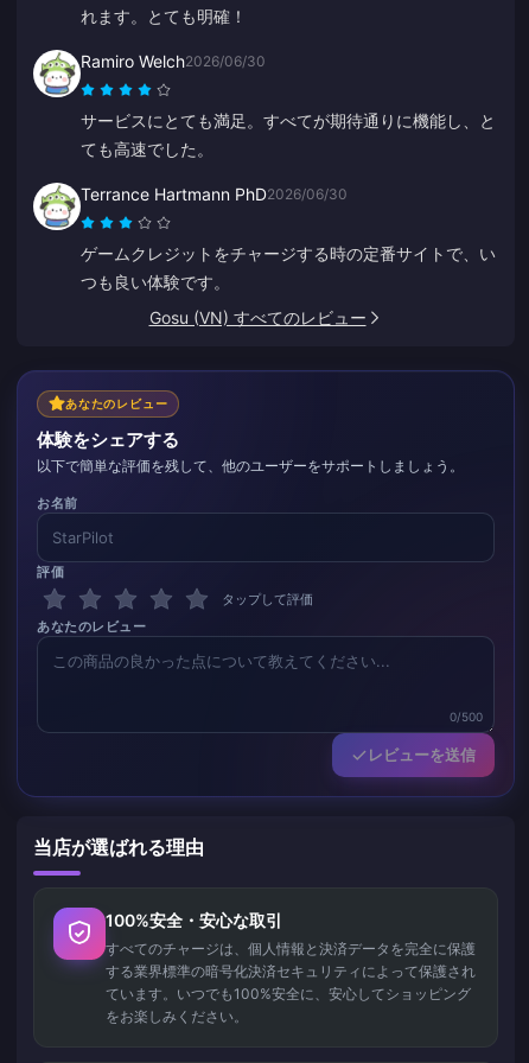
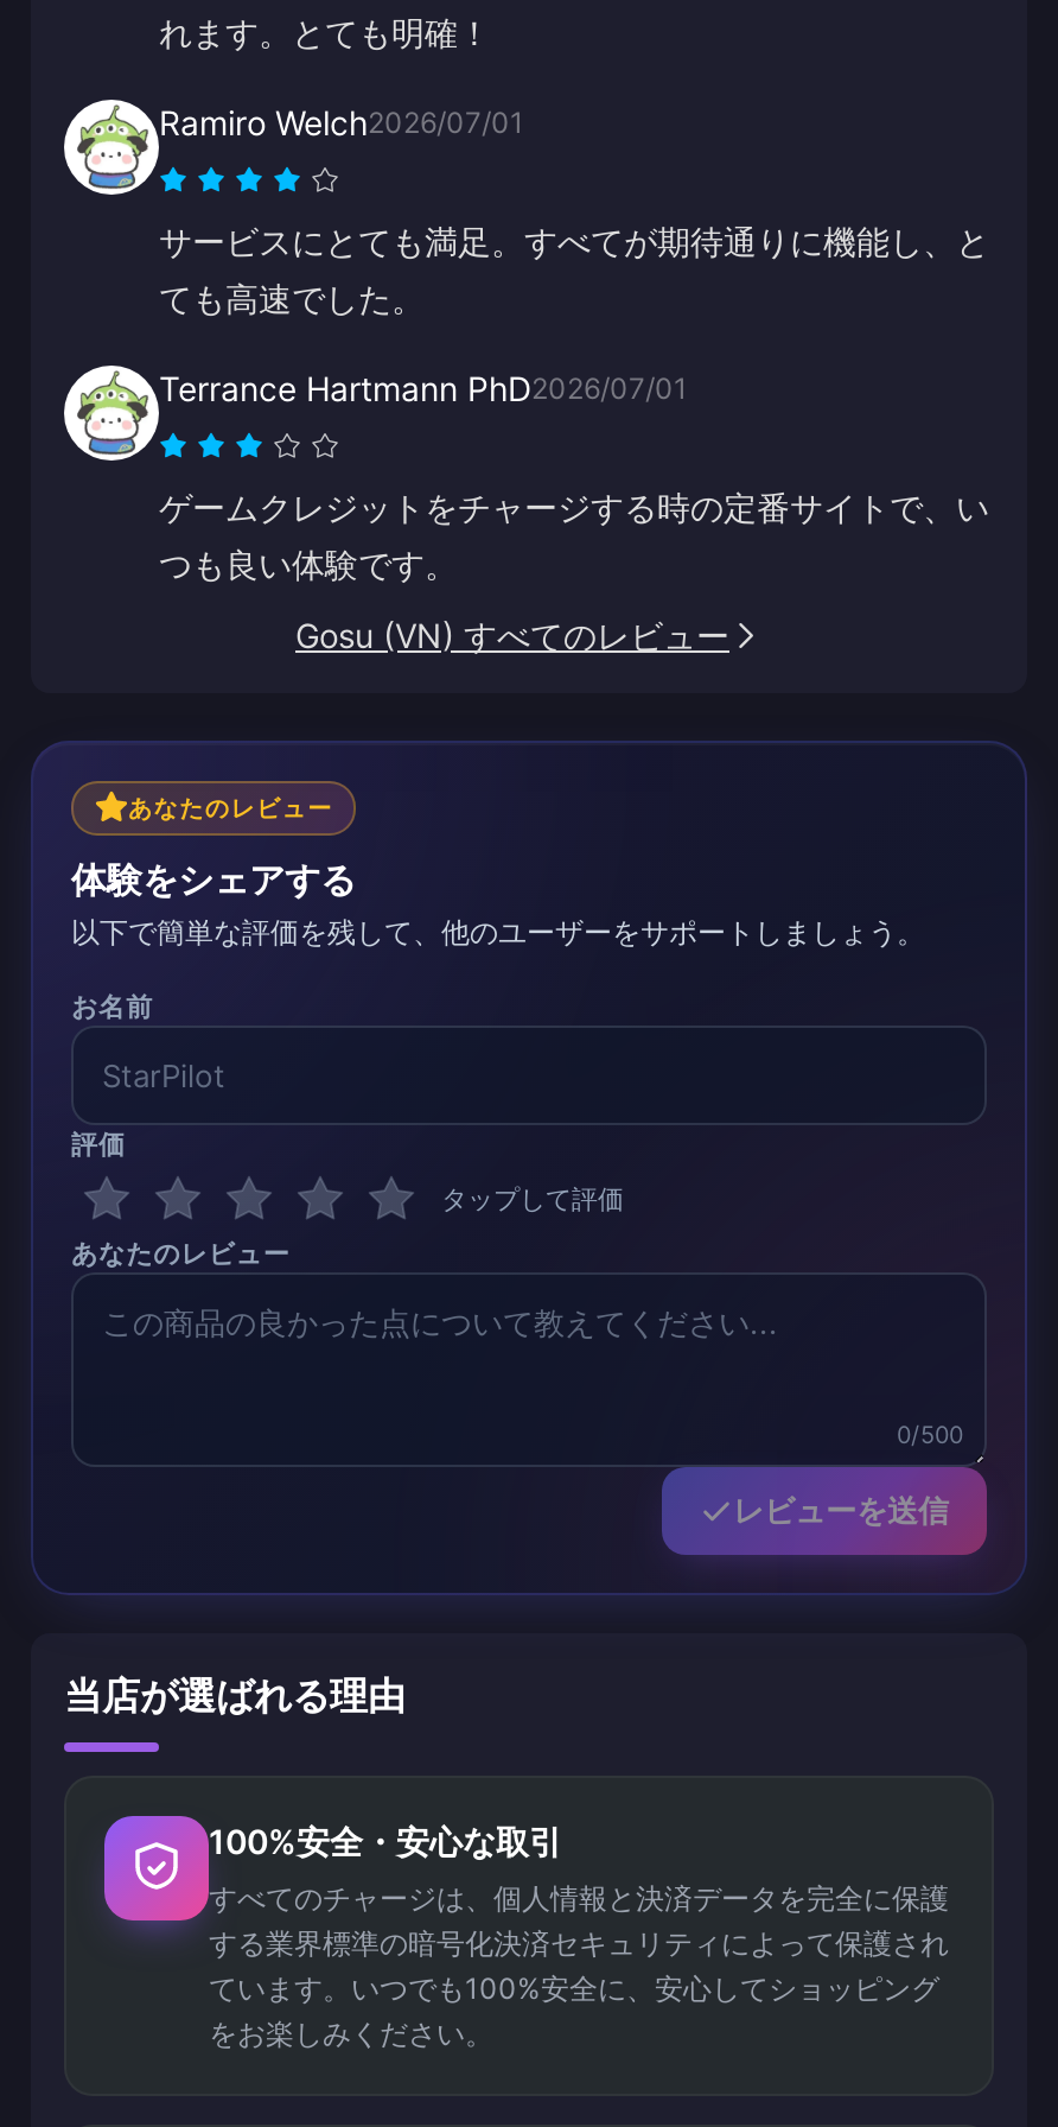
[81,50,266,71] Ramiro Welch2026/06/30 -> [159,101,524,141] Ramiro Welch2026/07/01
[81,183,348,203] Terrance Hartmann PhD2026/06/30 -> [159,367,688,407] Terrance Hartmann PhD2026/07/01

